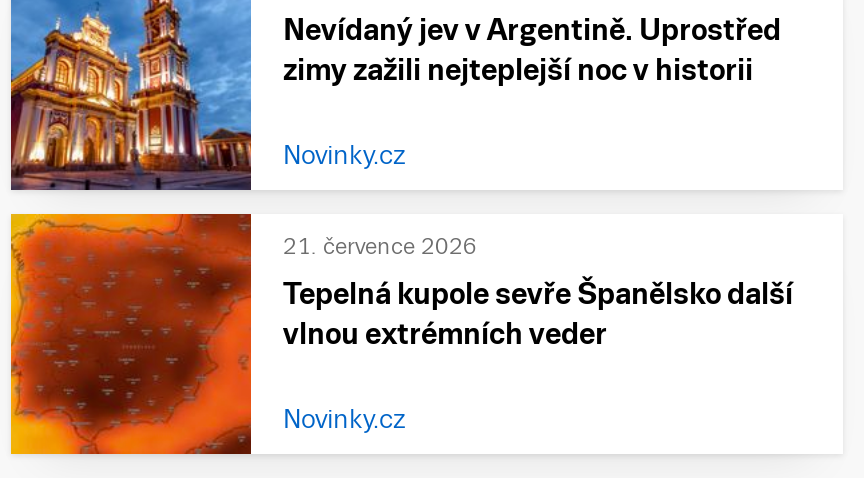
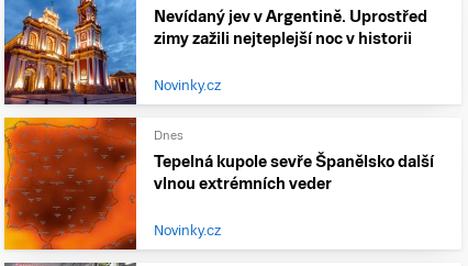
[283,234,477,258] 21. července 2026 -> [154,129,183,142] Dnes

